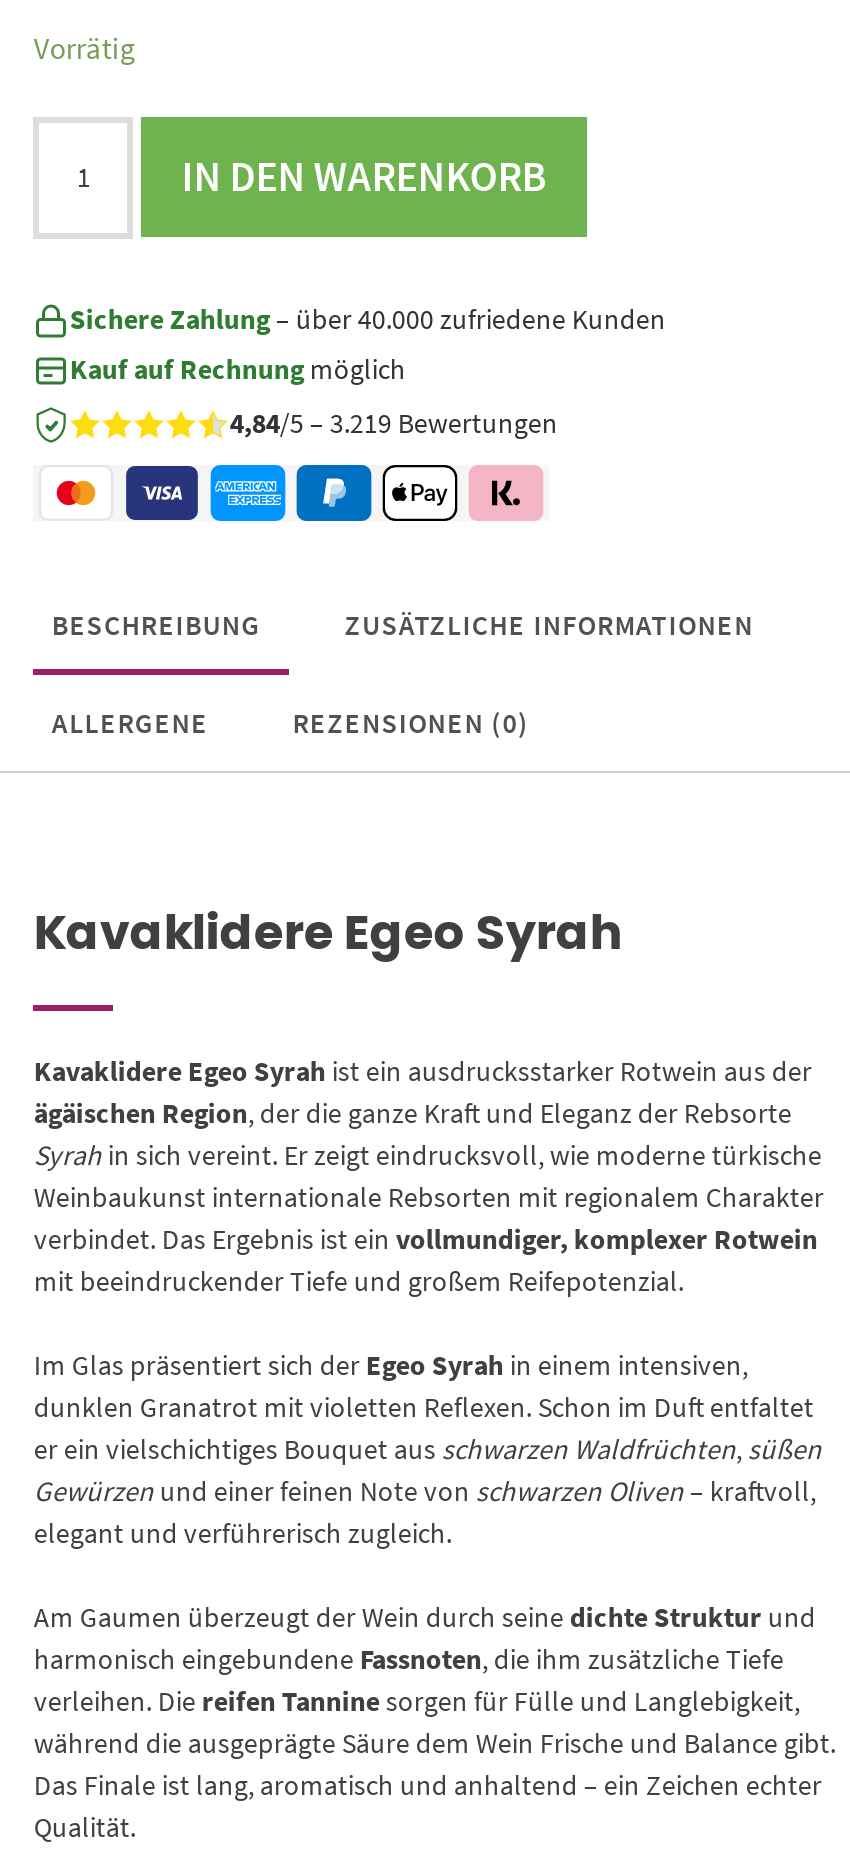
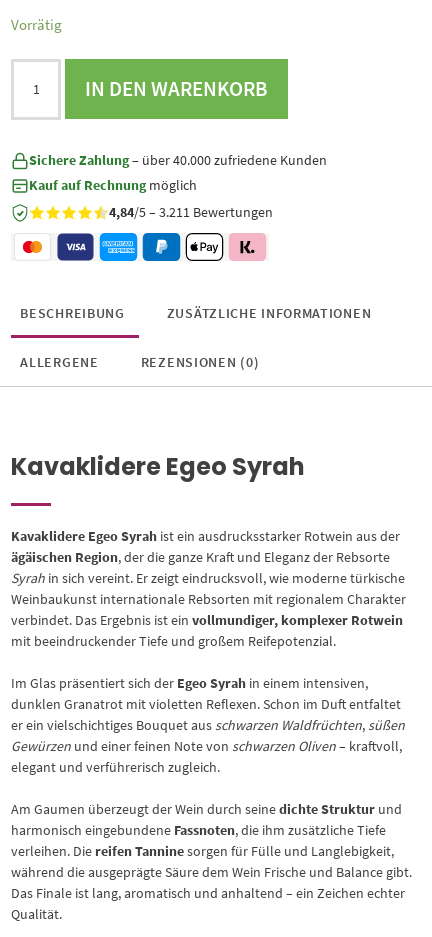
[230,405,558,441] 4,84/5 – 3.219 Bewertungen -> [109,203,273,221] 4,84/5 – 3.211 Bewertungen

